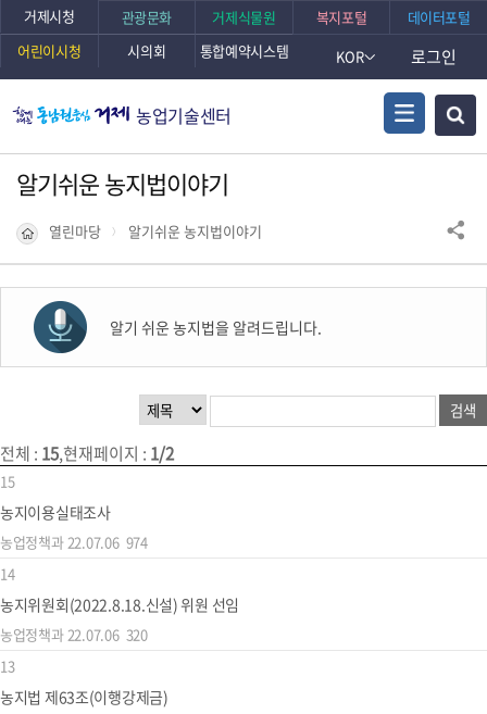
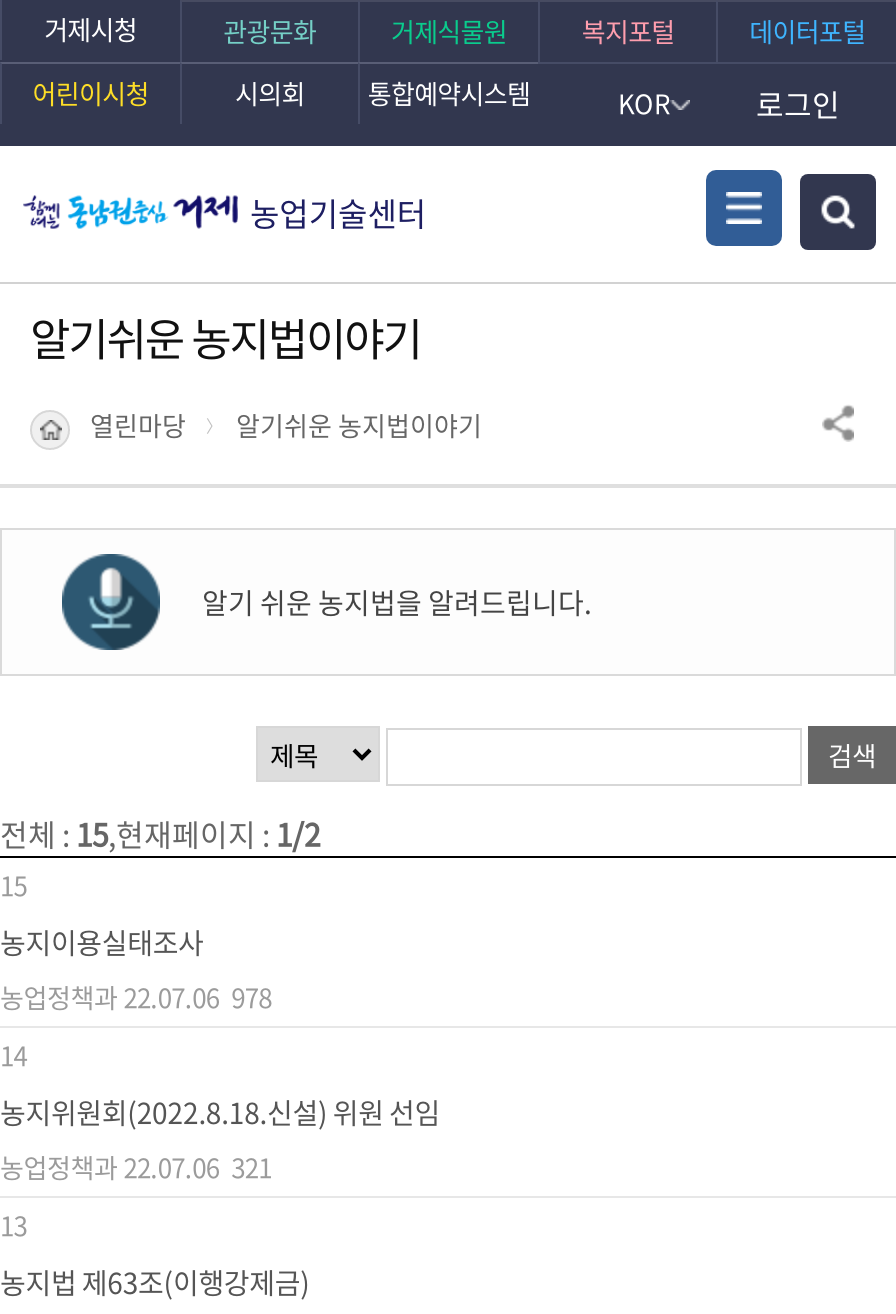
[0,531,148,552] 농업정책과 22.07.06 974 -> [0,978,272,1016] 농업정책과 22.07.06 978
[0,624,148,644] 농업정책과 22.07.06 320 -> [0,1148,272,1186] 농업정책과 22.07.06 321

